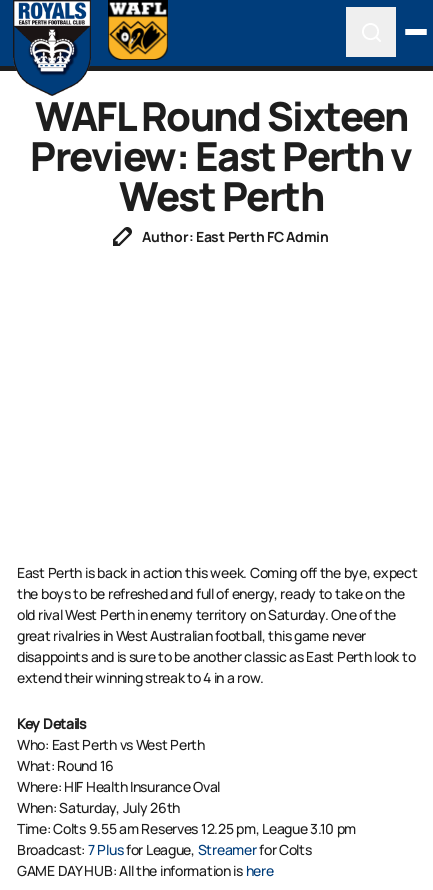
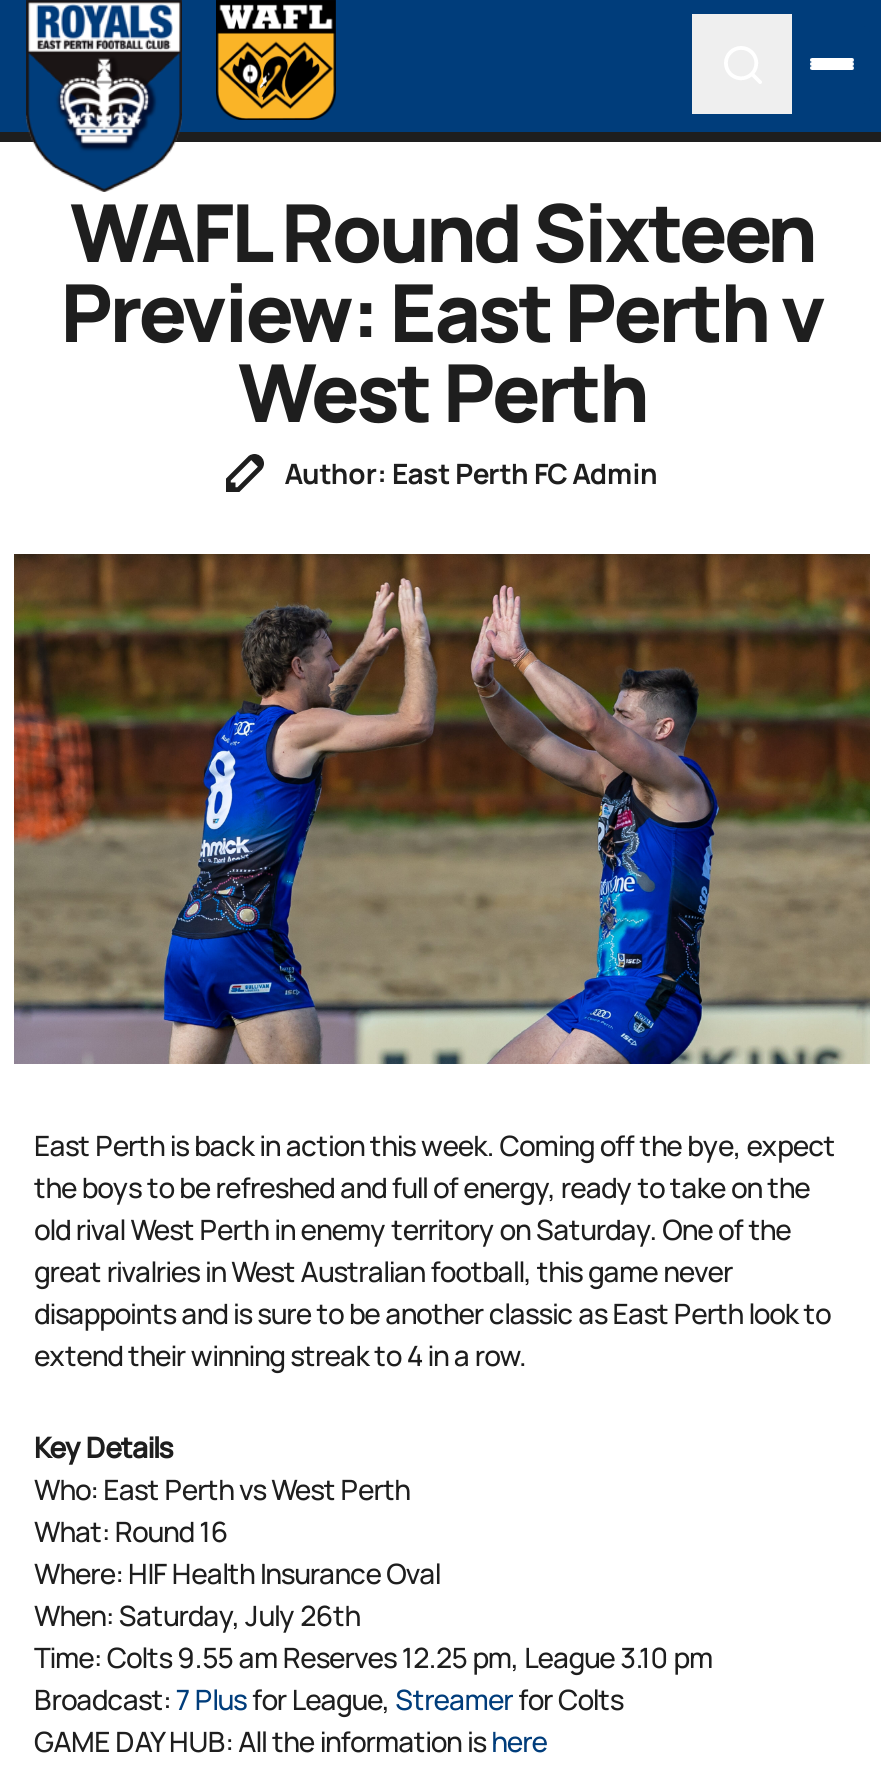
none -> [12,552,872,1066] [image]

